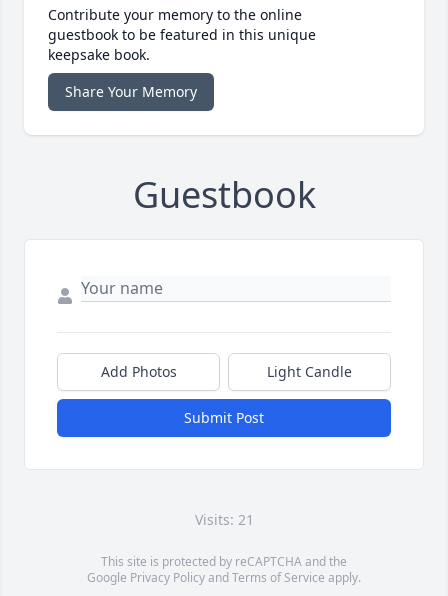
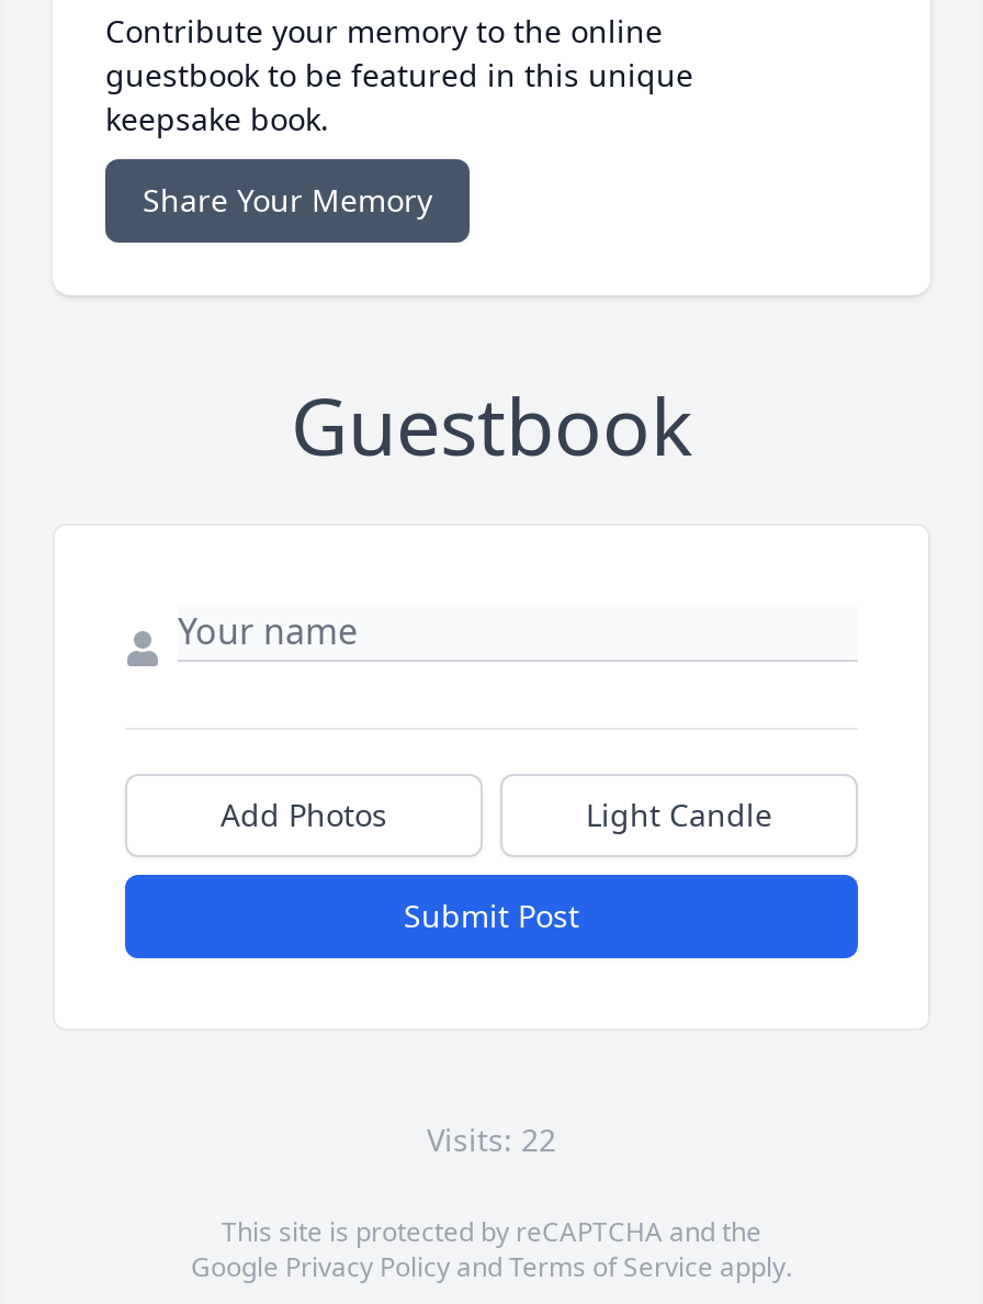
[194,510,253,529] Visits: 21 -> [427,1119,556,1161] Visits: 22

